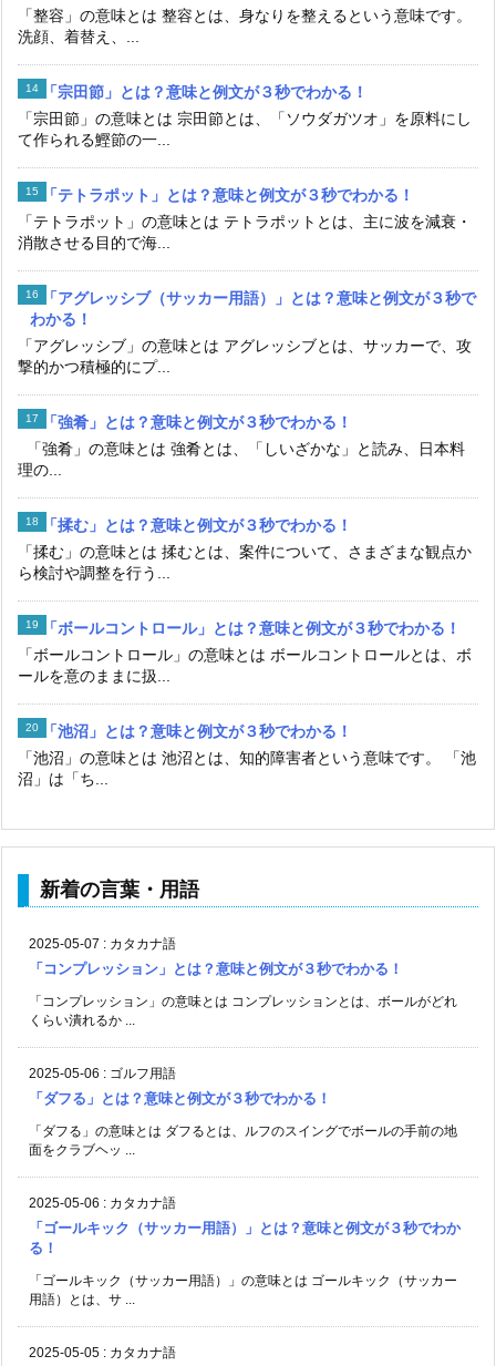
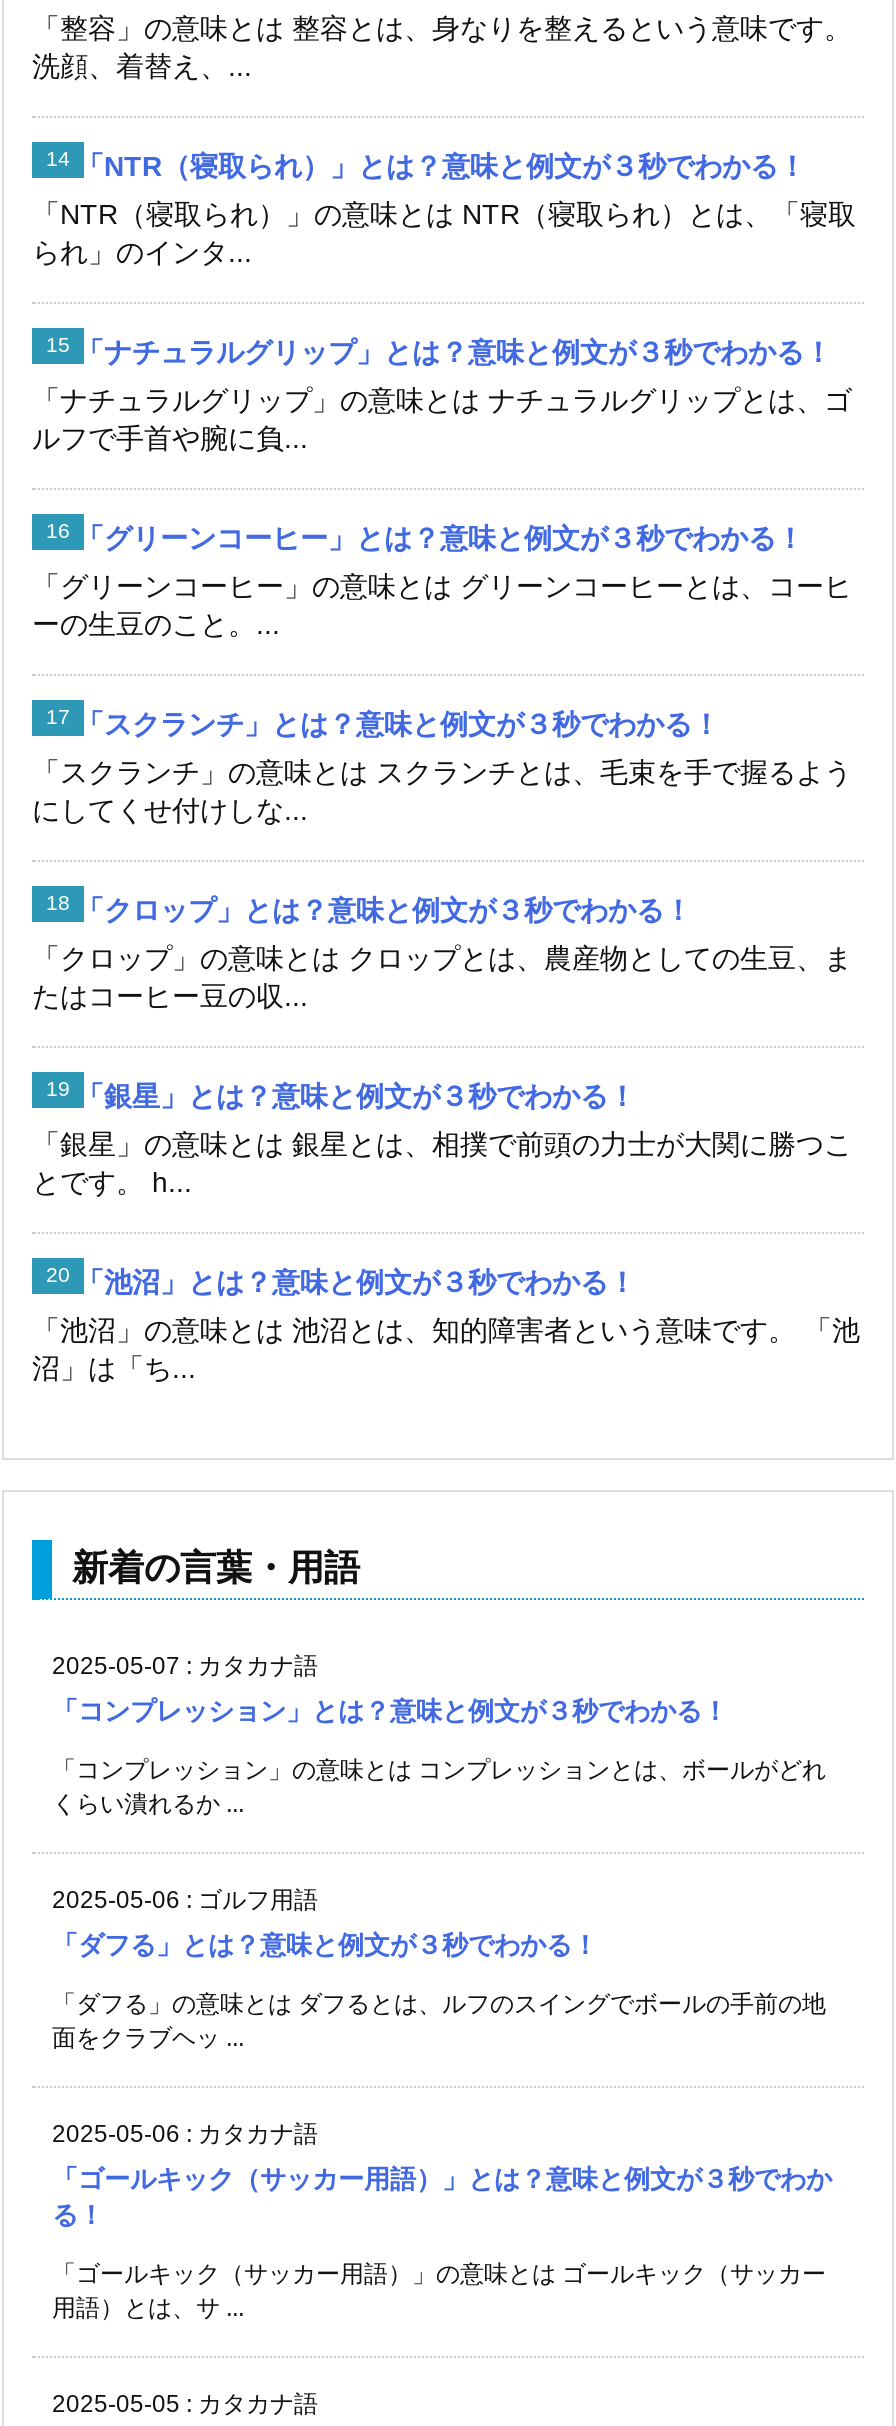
[42,83,368,101] 「宗田節」とは？意味と例文が３秒でわかる！ -> [76,150,806,182] 「NTR（寝取られ）」とは？意味と例文が３秒でわかる！
[18,109,472,148] 「宗田節」の意味とは 宗田節とは、「ソウダガツオ」を原料にし | て作られる鰹節の一... -> [32,198,856,268] 「NTR（寝取られ）」の意味とは NTR（寝取られ）とは、「寝取 | られ」のインタ...
[42,186,414,204] 「テトラポット」とは？意味と例文が３秒でわかる！ -> [76,336,832,368] 「ナチュラルグリップ」とは？意味と例文が３秒でわかる！
[18,212,472,251] 「テトラポット」の意味とは テトラポットとは、主に波を減衰・ | 消散させる目的で海... -> [32,384,852,454] 「ナチュラルグリップ」の意味とは ナチュラルグリップとは、ゴ | ルフで手首や腕に負...
[30,289,476,328] 「アグレッシブ（サッカー用語）」とは？意味と例文が３秒で | わかる！ -> [76,522,804,554] 「グリーンコーヒー」とは？意味と例文が３秒でわかる！
[18,337,472,375] 「アグレッシブ」の意味とは アグレッシブとは、サッカーで、攻 | 撃的かつ積極的にプ... -> [32,570,852,640] 「グリーンコーヒー」の意味とは グリーンコーヒーとは、コーヒ | ーの生豆のこと。...
[42,413,352,431] 「強肴」とは？意味と例文が３秒でわかる！ -> [76,708,720,740] 「スクランチ」とは？意味と例文が３秒でわかる！
[18,440,465,478] 「強肴」の意味とは 強肴とは、「しいざかな」と読み、日本料 | 理の... -> [32,756,852,826] 「スクランチ」の意味とは スクランチとは、毛束を手で握るよう | にしてくせ付けしな...
[42,516,352,534] 「揉む」とは？意味と例文が３秒でわかる！ -> [76,894,692,926] 「クロップ」とは？意味と例文が３秒でわかる！
[18,543,472,581] 「揉む」の意味とは 揉むとは、案件について、さまざまな観点か | ら検討や調整を行う... -> [32,942,852,1012] 「クロップ」の意味とは クロップとは、農産物としての生豆、ま | たはコーヒー豆の収...
[42,619,461,637] 「ボールコントロール」とは？意味と例文が３秒でわかる！ -> [76,1080,636,1112] 「銀星」とは？意味と例文が３秒でわかる！
[18,646,472,684] 「ボールコントロール」の意味とは ボールコントロールとは、ボ | ールを意のままに扱... -> [32,1128,852,1198] 「銀星」の意味とは 銀星とは、相撲で前頭の力士が大関に勝つこ | とです。 h...

